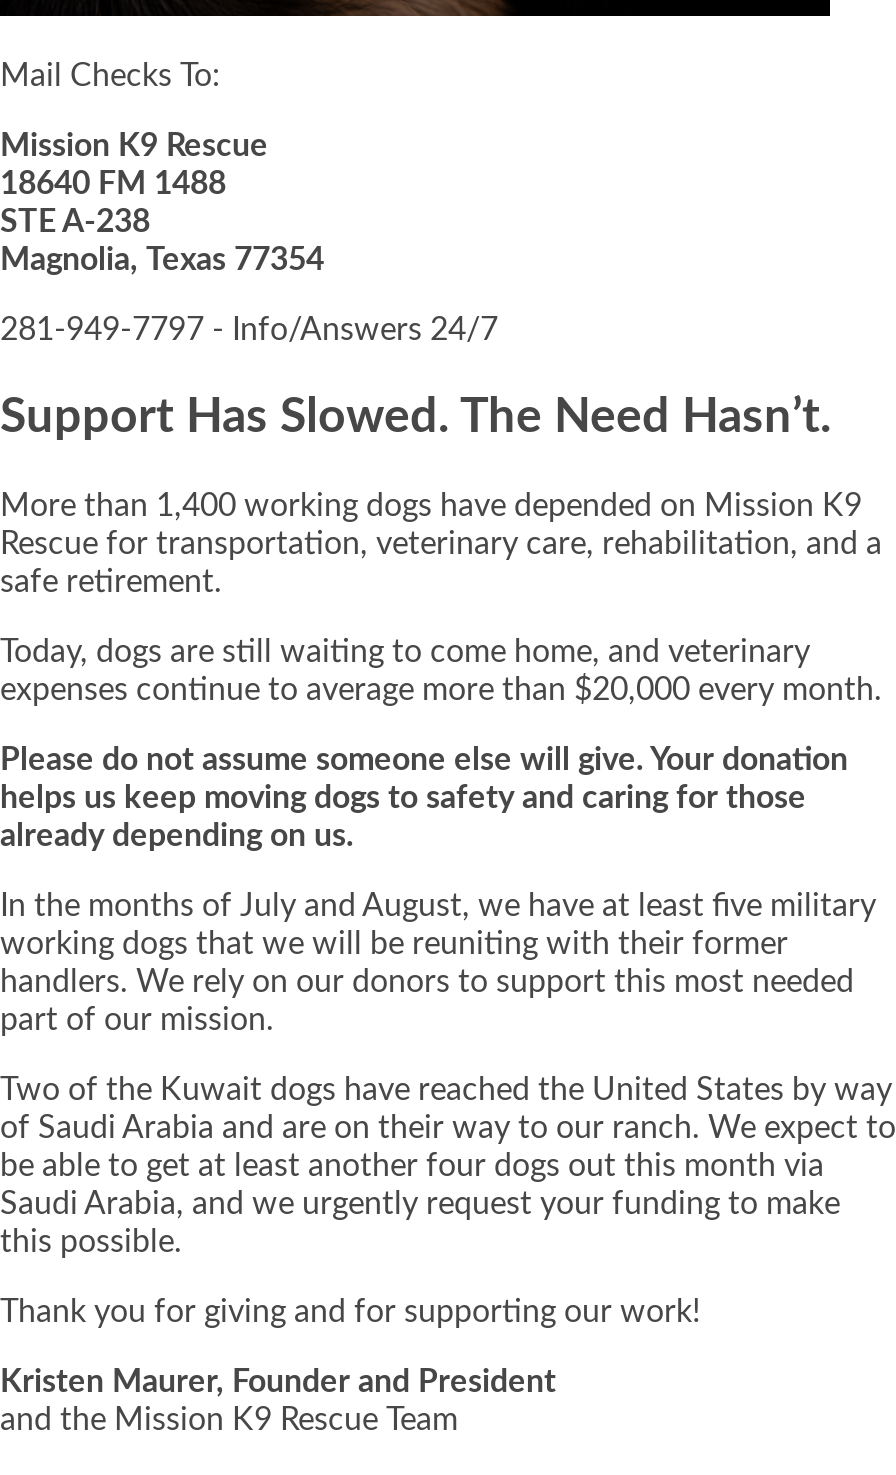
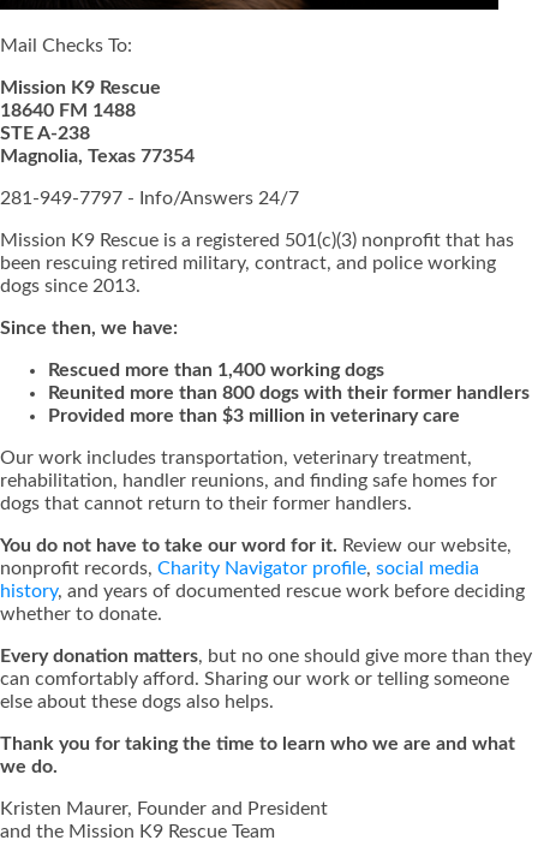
[0,394,832,442] Support Has Slowed. The Need Hasn’t. -> [0,231,514,296] Mission K9 Rescue is a registered 501(c)(3) nonprofit that has | been rescuing retired military, contract, and police working | dogs since 2013.
[0,490,882,598] More than 1,400 working dogs have depended on Mission K9 | Rescue for transportation, veterinary care, rehabilitation, and a | safe retirement. -> [0,319,178,338] Since then, we have:
[0,636,882,706] Today, dogs are still waiting to come home, and veterinary | expenses continue to average more than $20,000 every month. -> [48,361,530,426] Rescued more than 1,400 working dogs | Reunited more than 800 dogs with their former handlers | Provided more than $3 million in veterinary care
[0,744,848,852] Please do not assume someone else will give. Your donation | helps us keep moving dogs to safety and caring for those | already depending on us. -> [0,449,497,513] Our work includes transportation, veterinary treatment, | rehabilitation, handler reunions, and finding safe homes for | dogs that cannot return to their former handlers.
[0,890,876,1036] In the months of July and August, we have at least five military | working dogs that we will be reuniting with their former | handlers. We rely on our donors to support this most needed | part of our mission. -> [0,536,525,624] You do not have to take our word for it. Review our website, | nonprofit records, Charity Navigator profile, social media | history, and years of documented rescue work before deciding | whether to donate.
[0,1074,896,1258] Two of the Kuwait dogs have reached the United States by way | of Saudi Arabia and are on their way to our ranch. We expect to | be able to get at least another four dogs out this month via | Saudi Arabia, and we urgently request your funding to make | this possible. -> [0,647,532,712] Every donation matters, but no one should give more than they | can comfortably afford. Sharing our work or telling someone | else about these dogs also helps.
[0,1296,700,1328] Thank you for giving and for supporting our work! -> [0,735,515,777] Thank you for taking the time to learn who we are and what | we do.

